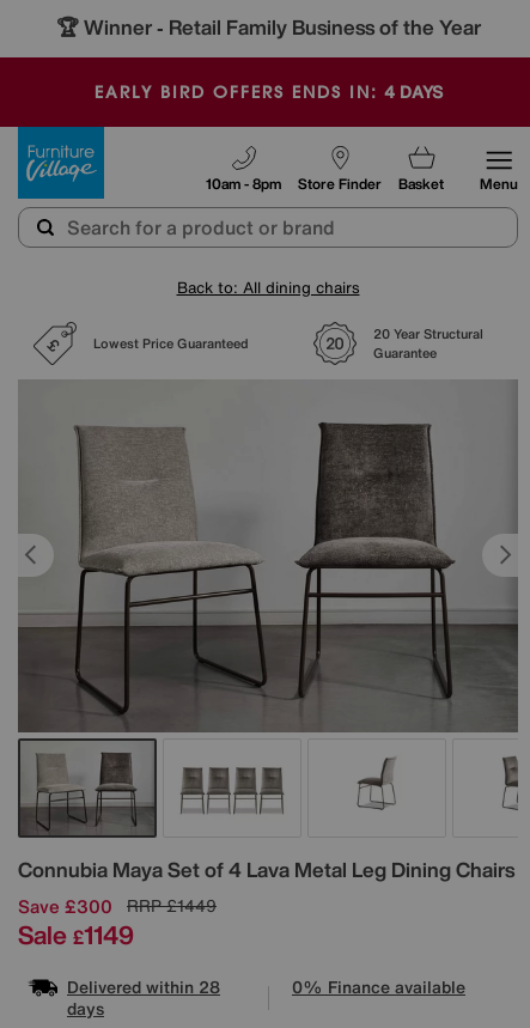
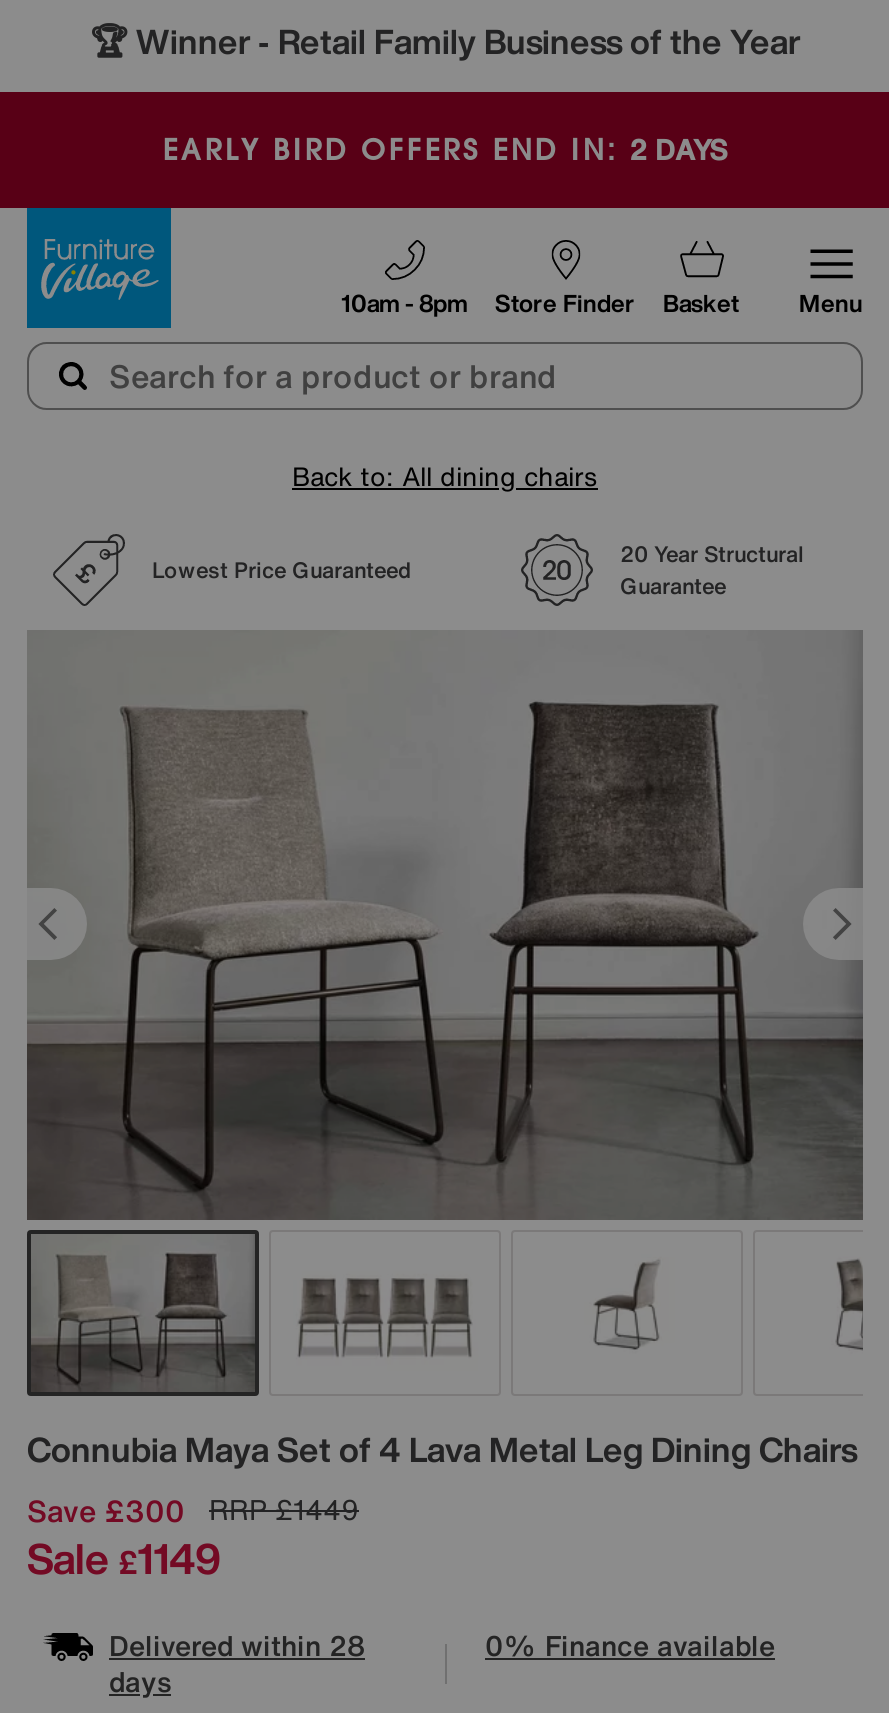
[94,79,442,104] EARLY BIRD OFFERS ENDS IN: 4 DAYS -> [163,128,727,170] EARLY BIRD OFFERS END IN: 2 DAYS

